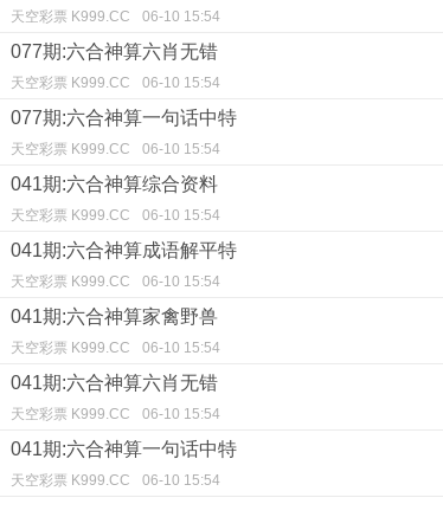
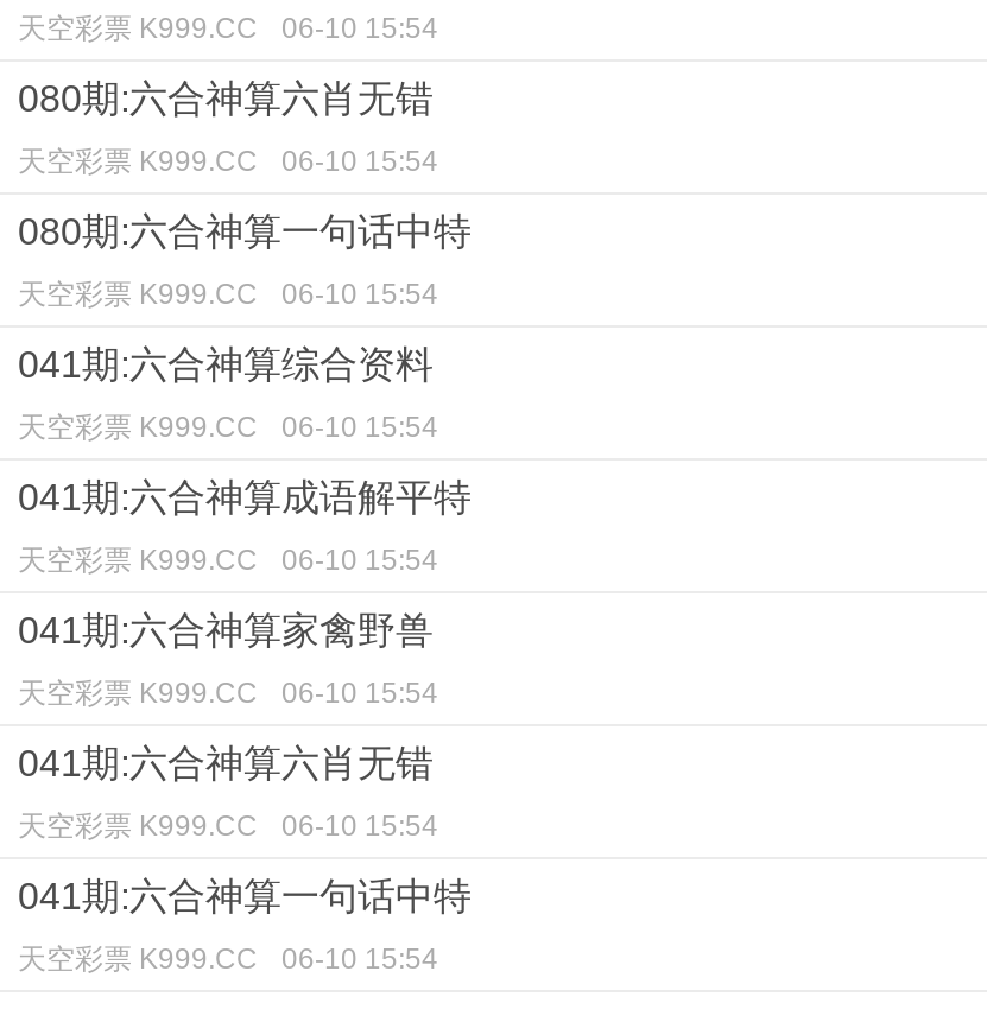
[11,41,218,62] 077期:六合神算六肖无错 -> [18,78,434,119] 080期:六合神算六肖无错
[11,108,237,128] 077期:六合神算一句话中特 -> [18,211,472,252] 080期:六合神算一句话中特

